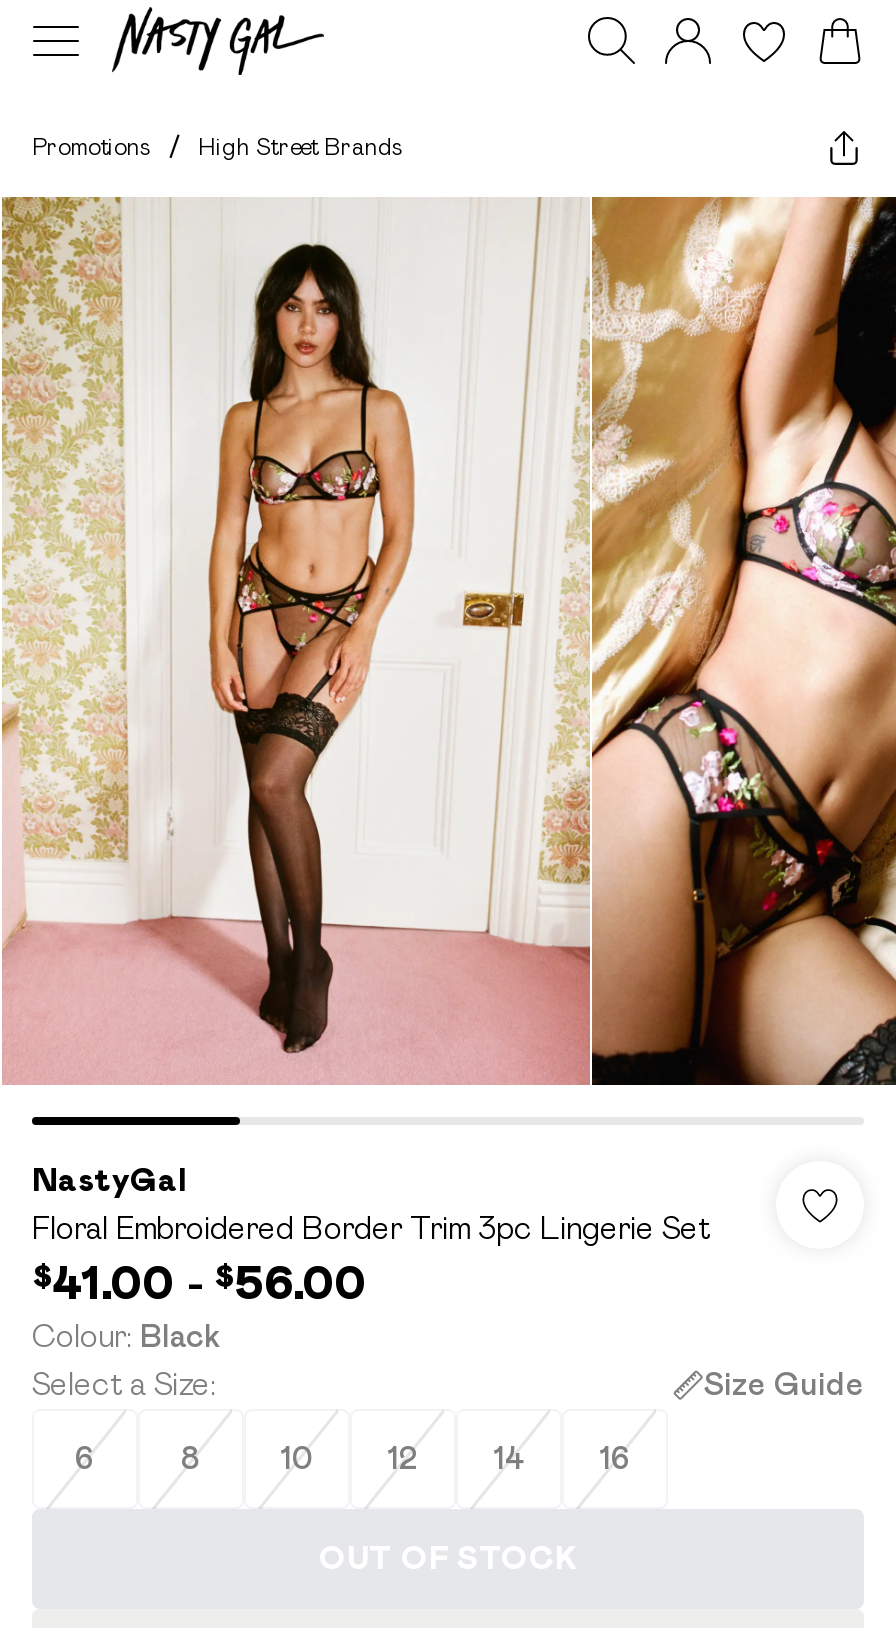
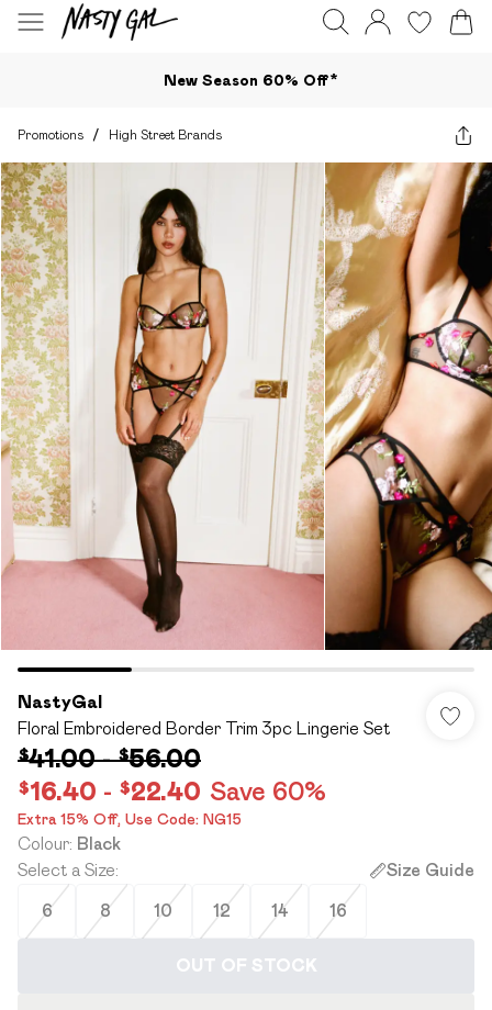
none -> [163,71,338,88] New Season 60% Off*
none -> [18,776,326,828] $16.40 - $22.40 Save 60% | Extra 15% Off, Use Code: NG15

